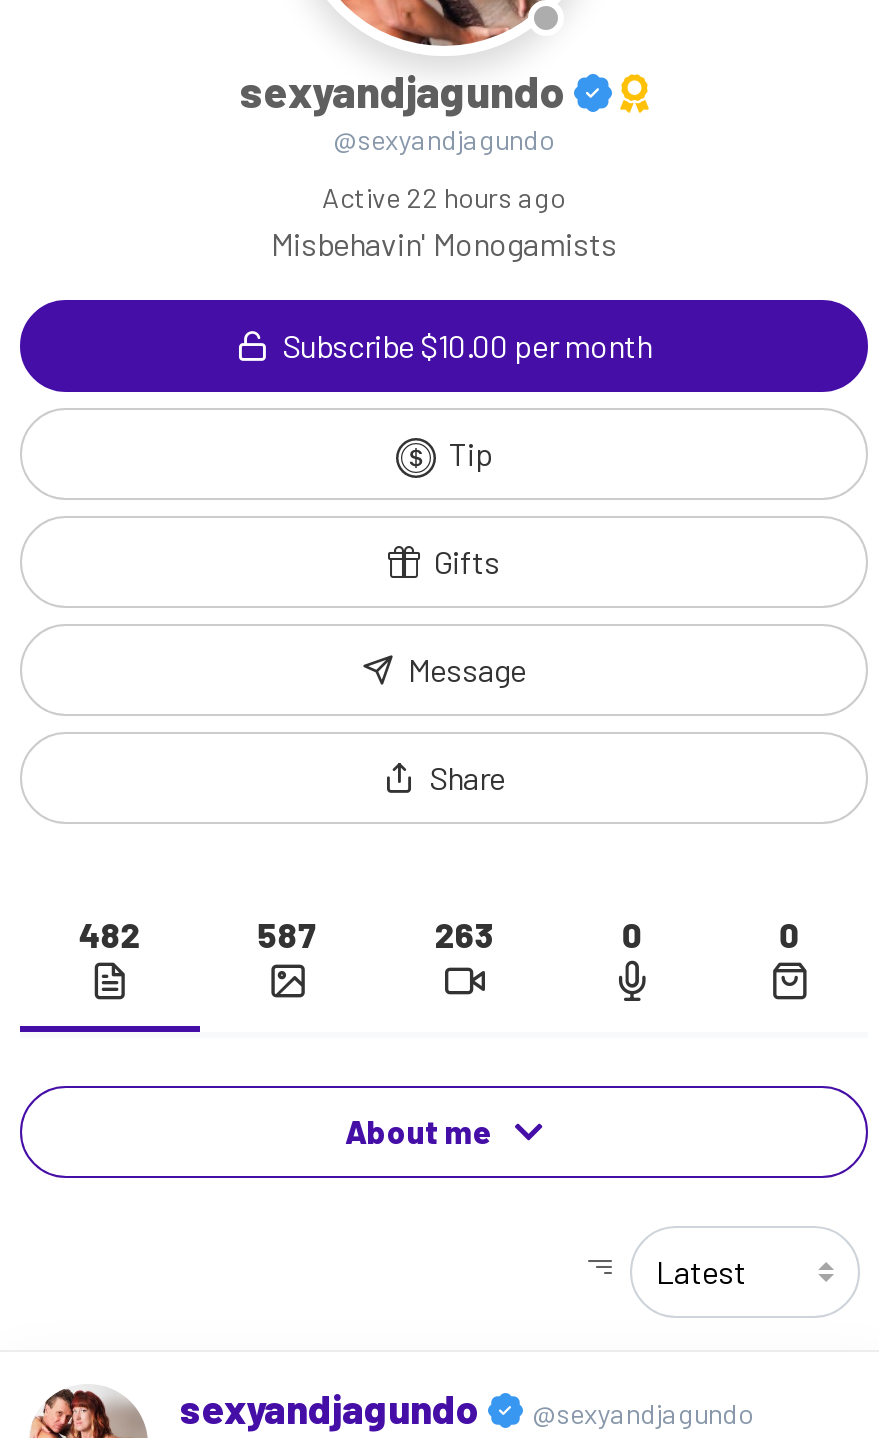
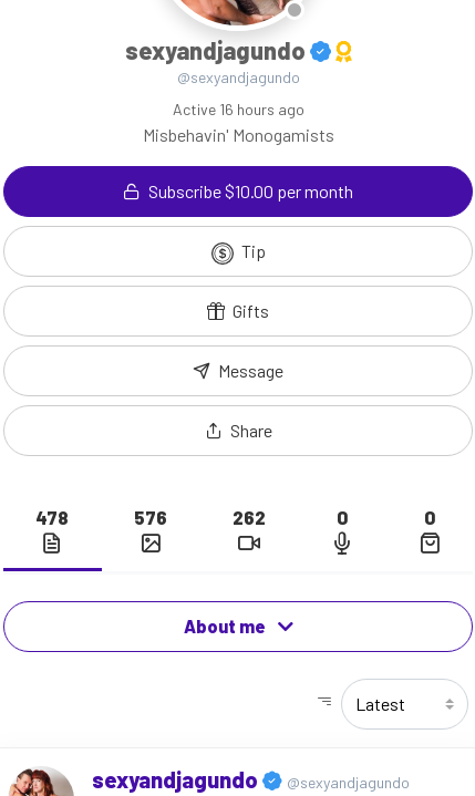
[322,180,566,214] Active 22 hours ago -> [172,100,304,118] Active 16 hours ago
[79,914,141,954] 482 -> [36,506,69,528] 478
[258,914,318,954] 587 -> [134,506,167,528] 576
[435,914,495,954] 263 -> [233,506,266,528] 262

